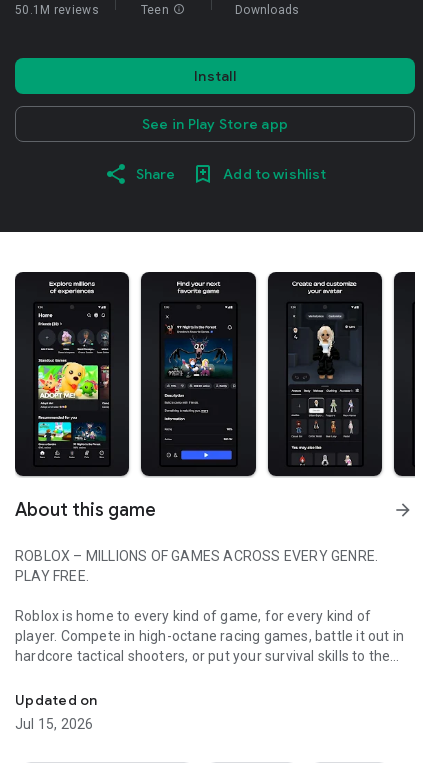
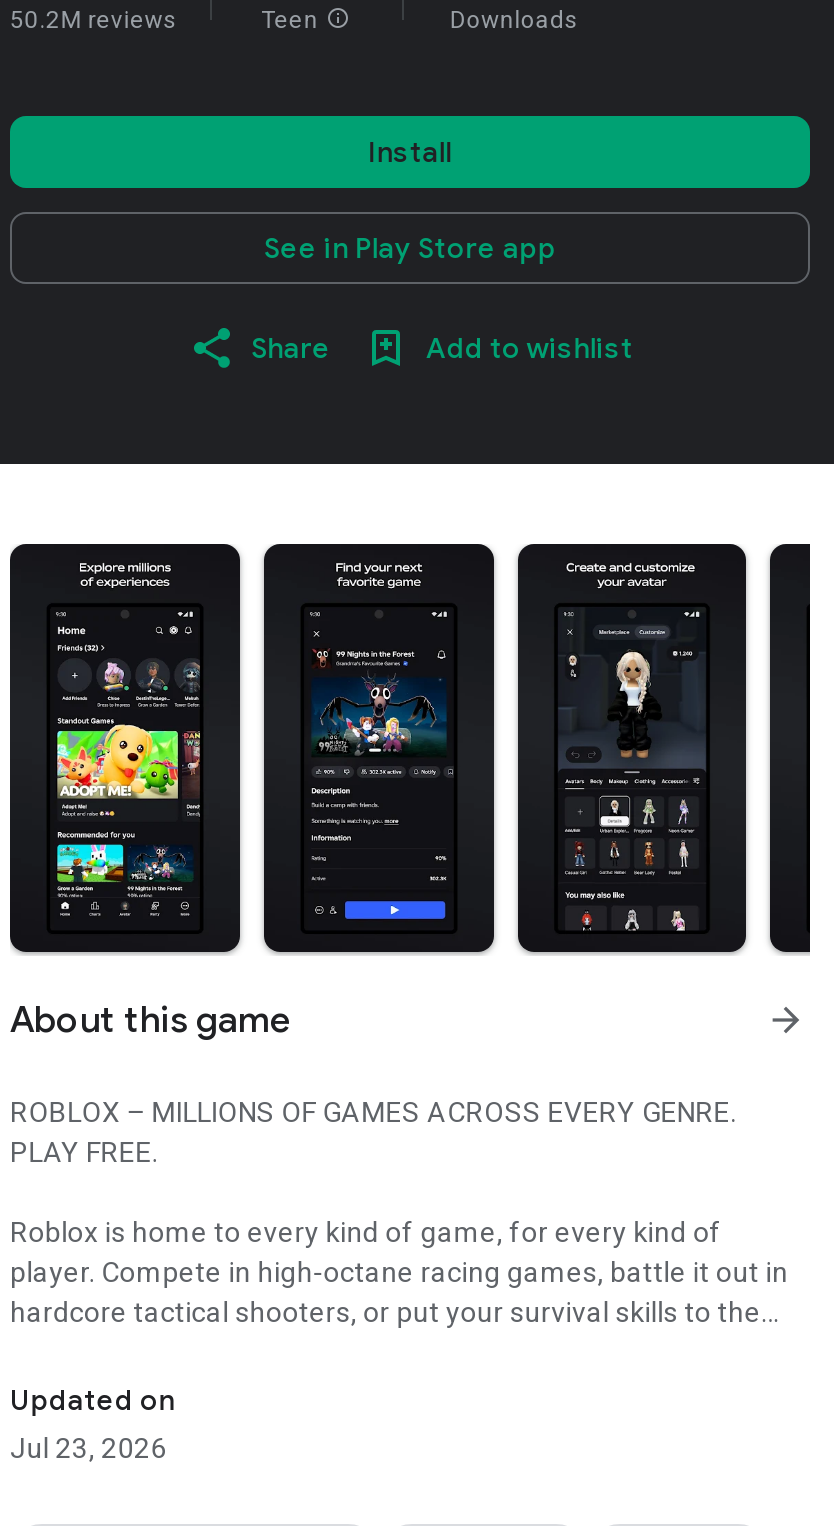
[15,3,99,17] 50.1M reviews -> [10,6,178,34] 50.2M reviews
[15,716,93,732] Jul 15, 2026 -> [10,1432,167,1464] Jul 23, 2026

